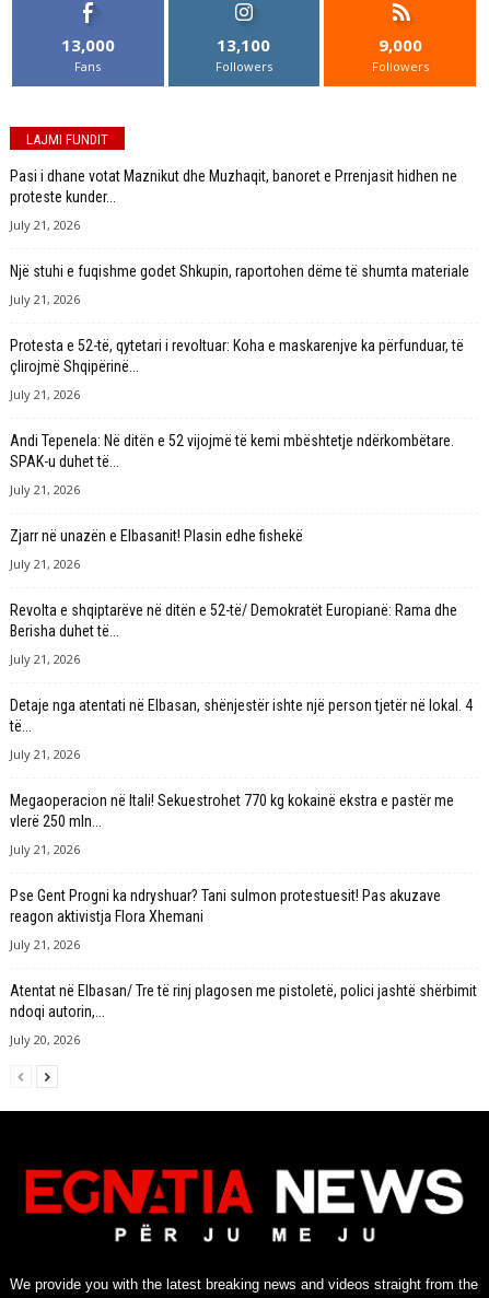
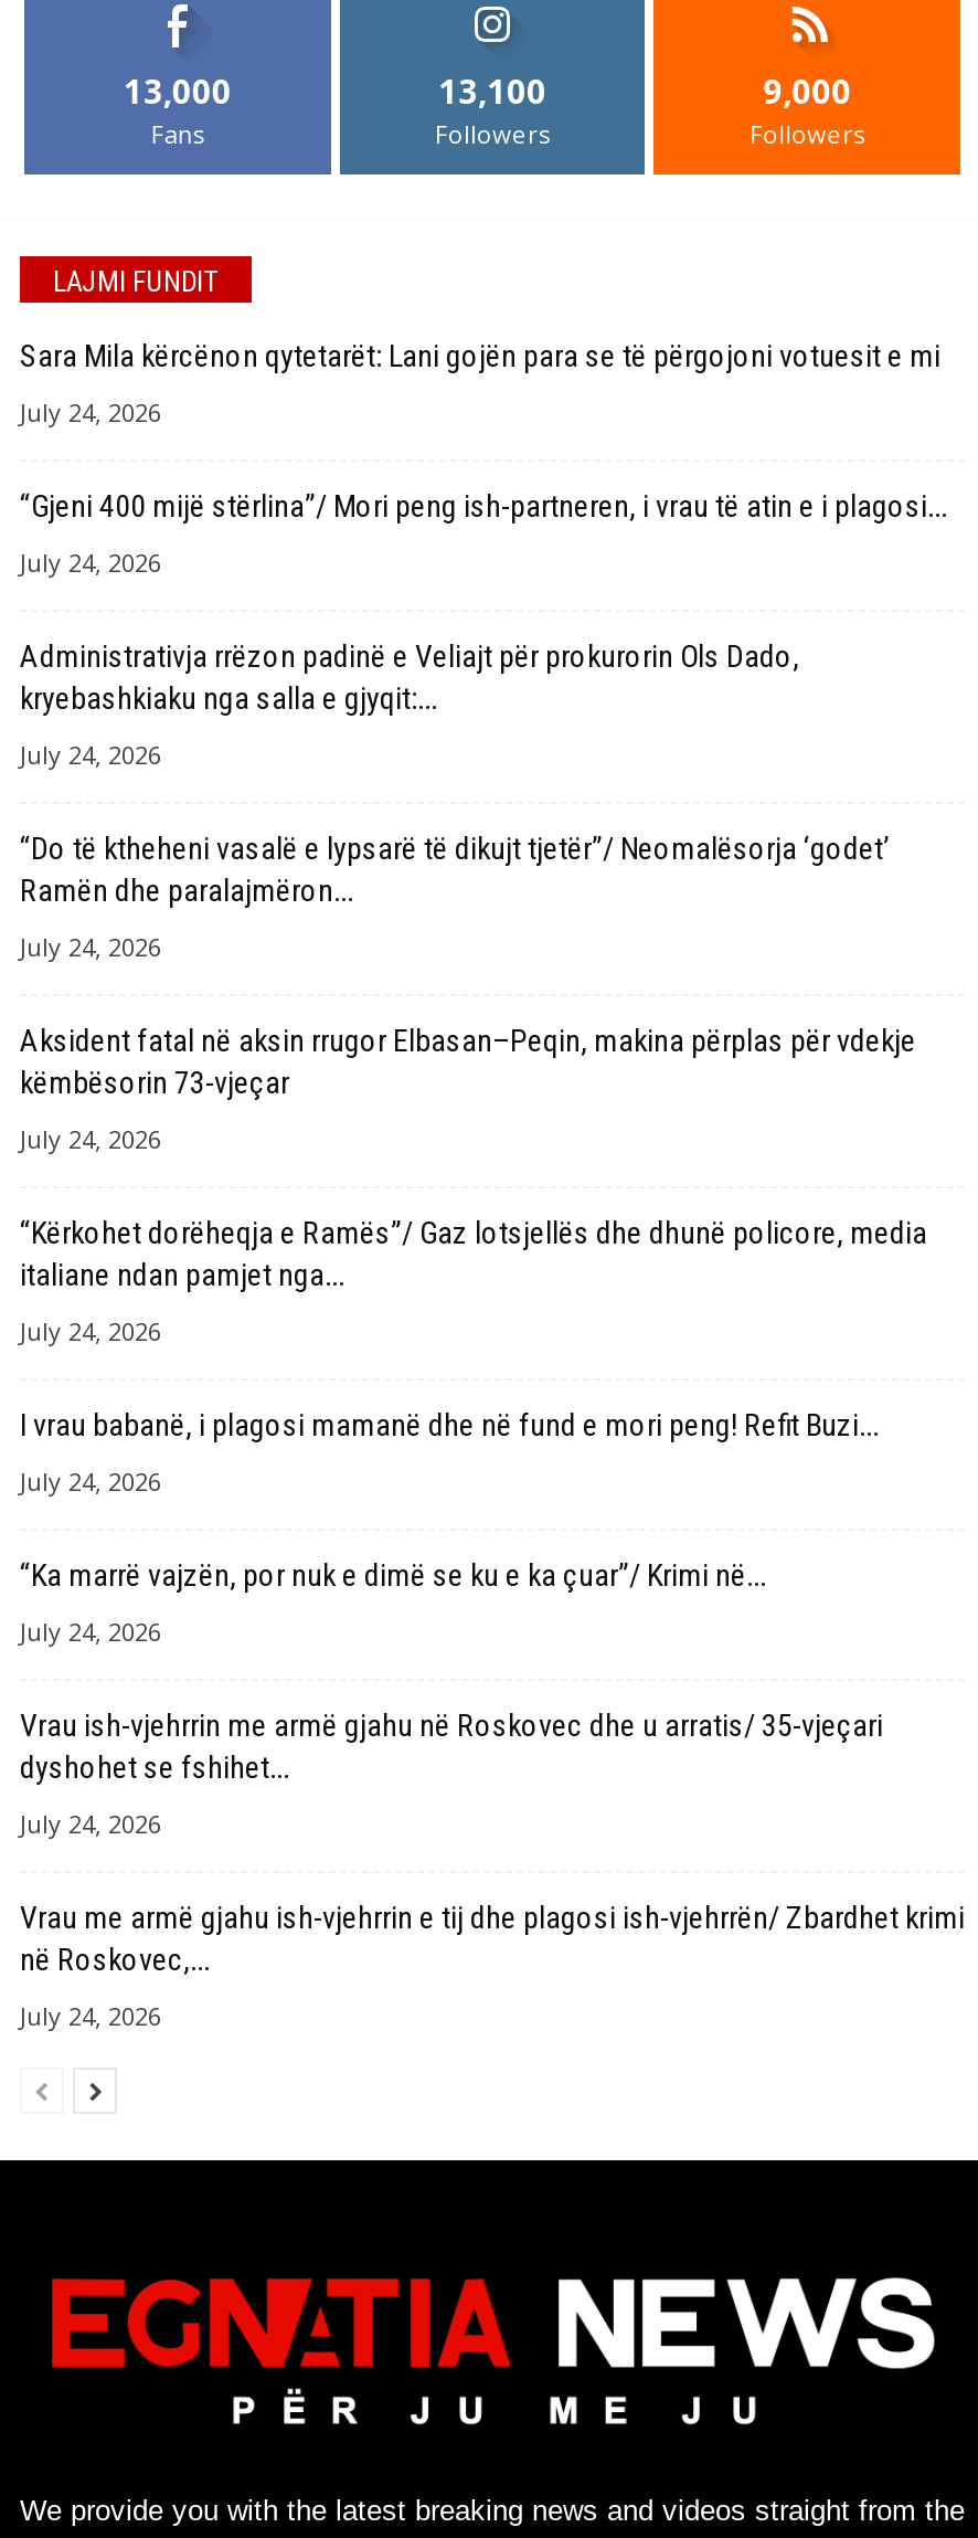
[10,167,457,205] Pasi i dhane votat Maznikut dhe Muzhaqit, banoret e Prrenjasit hidhen ne | proteste kunder... -> [20,338,940,373] Sara Mila kërcënon qytetarët: Lani gojën para se të përgojoni votuesit e mi
[10,216,80,233] July 21, 2026 -> [20,395,161,428] July 24, 2026
[10,262,469,280] Një stuhi e fuqishme godet Shkupin, raportohen dëme të shumta materiale -> [20,488,947,523] “Gjeni 400 mijë stërlina”/ Mori peng ish-partneren, i vrau të atin e i plagosi...
[10,291,80,307] July 21, 2026 -> [20,545,161,579] July 24, 2026
[10,337,464,375] Protesta e 52-të, qytetari i revoltuar: Koha e maskarenjve ka përfunduar, të | çlirojmë Shqipërinë... -> [20,638,799,715] Administrativja rrëzon padinë e Veliajt për prokurorin Ols Dado, | kryebashkiaku nga salla e gjyqit:...
[10,386,80,402] July 21, 2026 -> [20,738,161,771] July 24, 2026
[10,432,454,470] Andi Tepenela: Në ditën e 52 vijojmë të kemi mbështetje ndërkombëtare. | SPAK-u duhet të... -> [20,830,890,908] “Do të ktheheni vasalë e lypsarë të dikujt tjetër”/ Neomalësorja ‘godet’ | Ramën dhe paralajmëron...
[10,481,80,497] July 21, 2026 -> [20,930,161,963] July 24, 2026
[10,527,303,544] Zjarr në unazën e Elbasanit! Plasin edhe fishekë -> [20,1022,916,1100] Aksident fatal në aksin rrugor Elbasan–Peqin, makina përplas për vdekje | këmbësorin 73-vjeçar
[10,555,80,572] July 21, 2026 -> [20,1122,161,1155] July 24, 2026
[10,601,457,640] Revolta e shqiptarëve në ditën e 52-të/ Demokratët Europianë: Rama dhe | Berisha duhet të... -> [20,1215,927,1292] “Kërkohet dorëheqja e Ramës”/ Gaz lotsjellës dhe dhunë policore, media | italiane ndan pamjet nga...
[10,651,80,667] July 21, 2026 -> [20,1314,161,1347] July 24, 2026
[10,696,473,735] Detaje nga atentati në Elbasan, shënjestër ishte një person tjetër në lokal. 4 | të... -> [20,1407,879,1442] I vrau babanë, i plagosi mamanë dhe në fund e mori peng! Refit Buzi...
[10,746,80,762] July 21, 2026 -> [20,1464,161,1497] July 24, 2026
[10,792,454,830] Megaoperacion në Itali! Sekuestrohet 770 kg kokainë ekstra e pastër me | vlerë 250 mln... -> [20,1557,766,1592] “Ka marrë vajzën, por nuk e dimë se ku e ka çuar”/ Krimi në...
[10,841,80,857] July 21, 2026 -> [20,1614,161,1648] July 24, 2026
[10,887,441,925] Pse Gent Progni ka ndryshuar? Tani sulmon protestuesit! Pas akuzave | reagon aktivistja Flora Xhemani -> [20,1707,883,1785] Vrau ish-vjehrrin me armë gjahu në Roskovec dhe u arratis/ 35-vjeçari | dyshohet se fshihet...
[10,936,80,952] July 21, 2026 -> [20,1807,161,1840] July 24, 2026
[10,982,477,1020] Atentat në Elbasan/ Tre të rinj plagosen me pistoletë, polici jashtë shërbimit | ndoqi autorin,... -> [20,1899,965,1977] Vrau me armë gjahu ish-vjehrrin e tij dhe plagosi ish-vjehrrën/ Zbardhet krimi | në Roskovec,...
[10,1031,80,1047] July 20, 2026 -> [20,1999,161,2032] July 24, 2026

